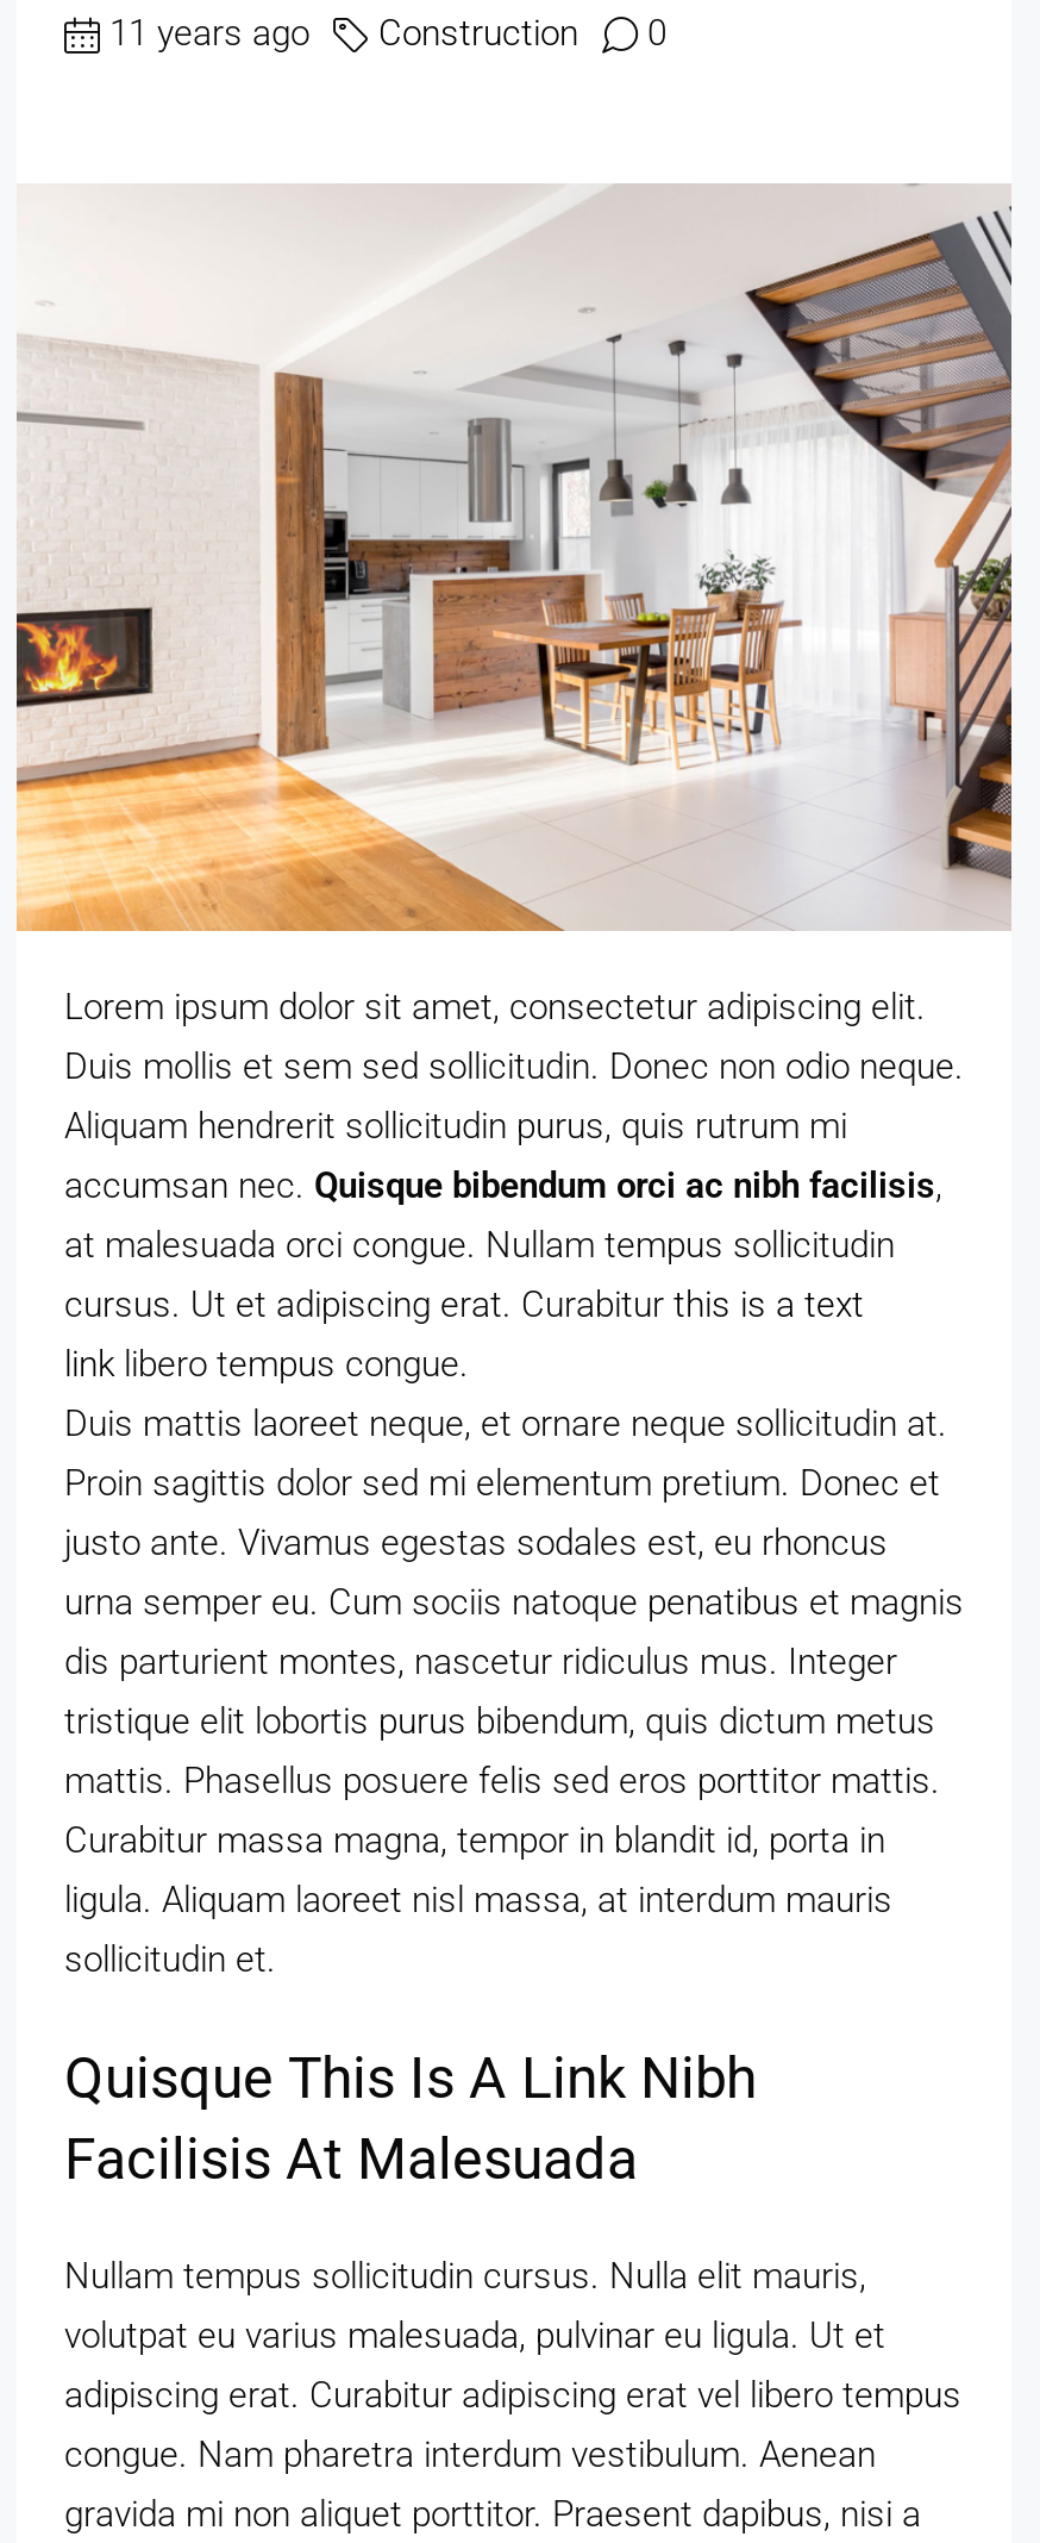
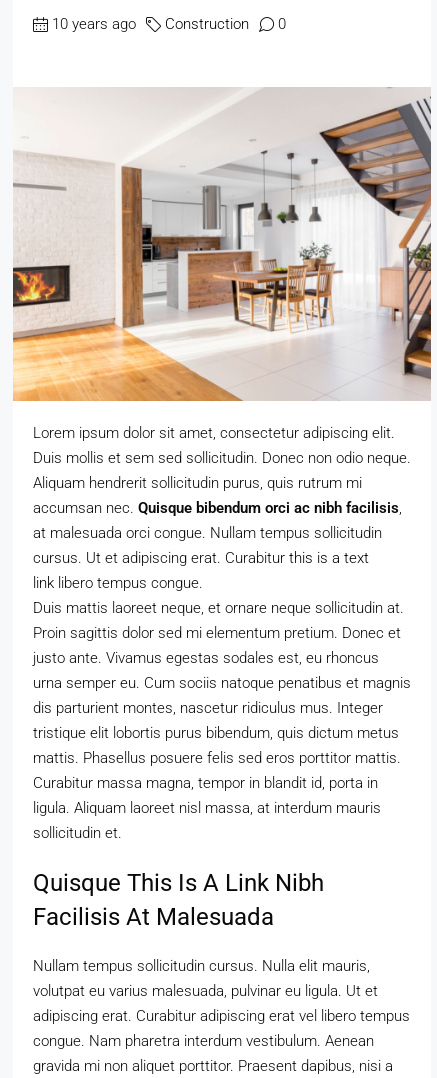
[109,12,666,55] 11 years ago Construction 0 -> [52,15,286,33] 10 years ago Construction 0

